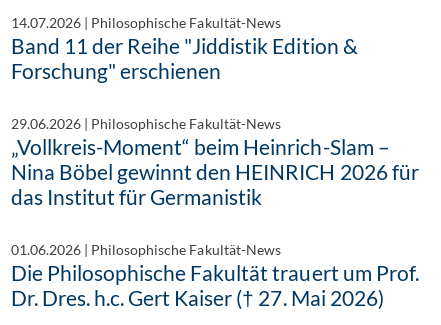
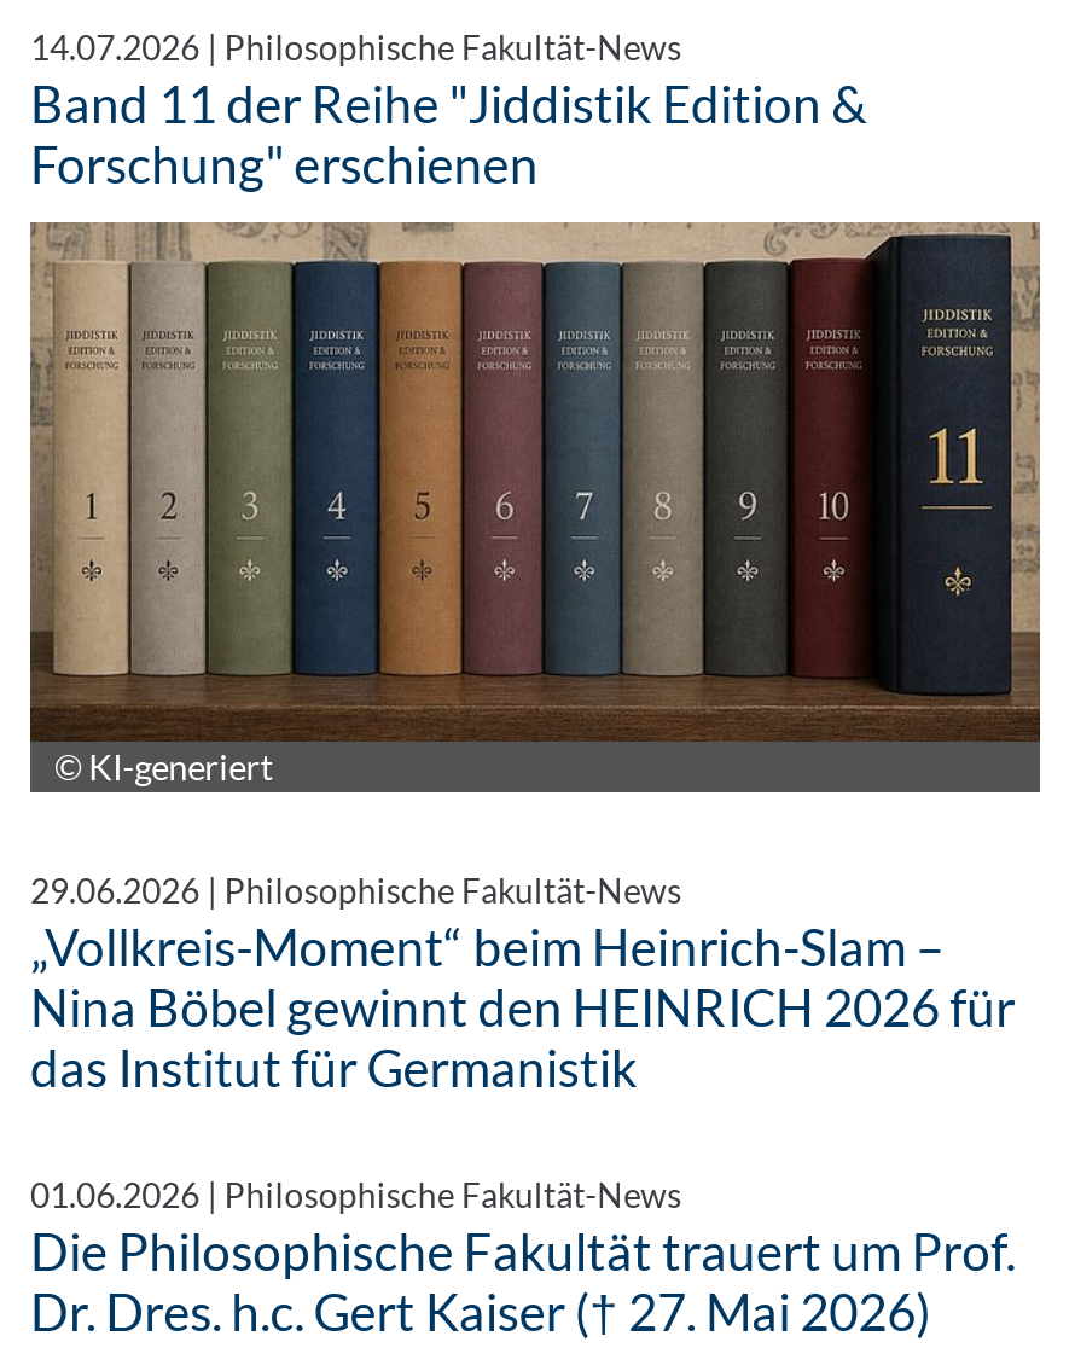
none -> [28,221,1042,796] [image] | © KI-generiert

